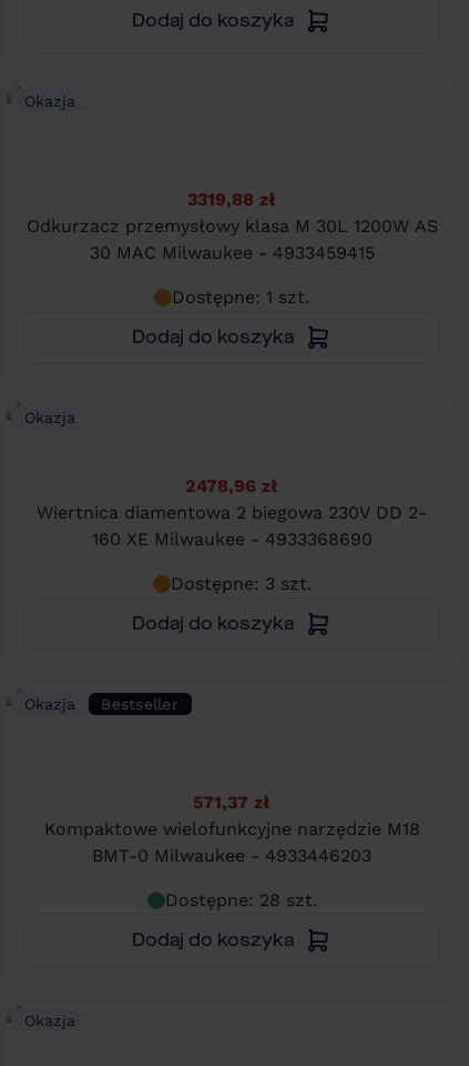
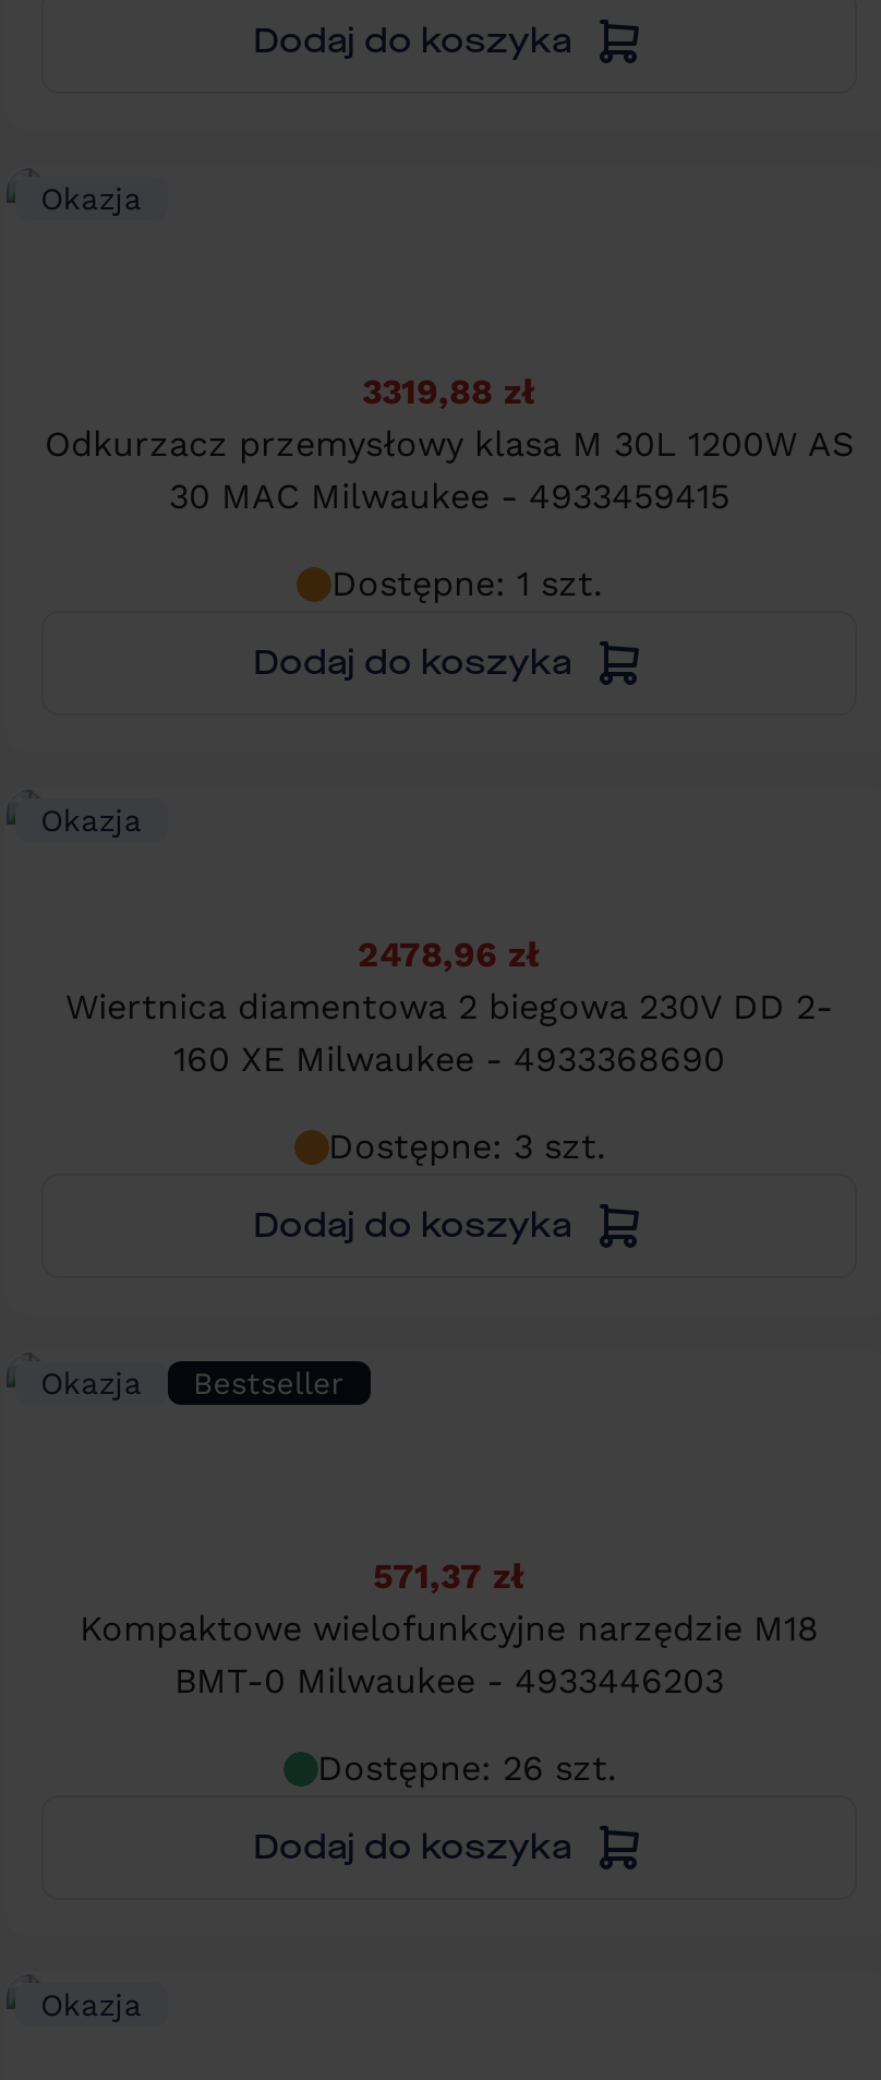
[165,889,317,911] Dostępne: 28 szt. -> [317,1747,616,1789] Dostępne: 26 szt.

